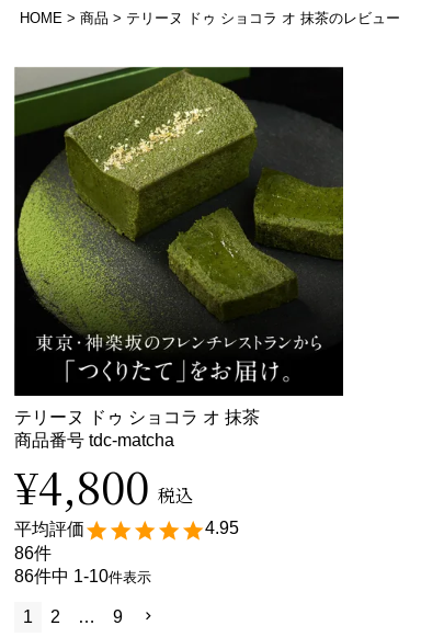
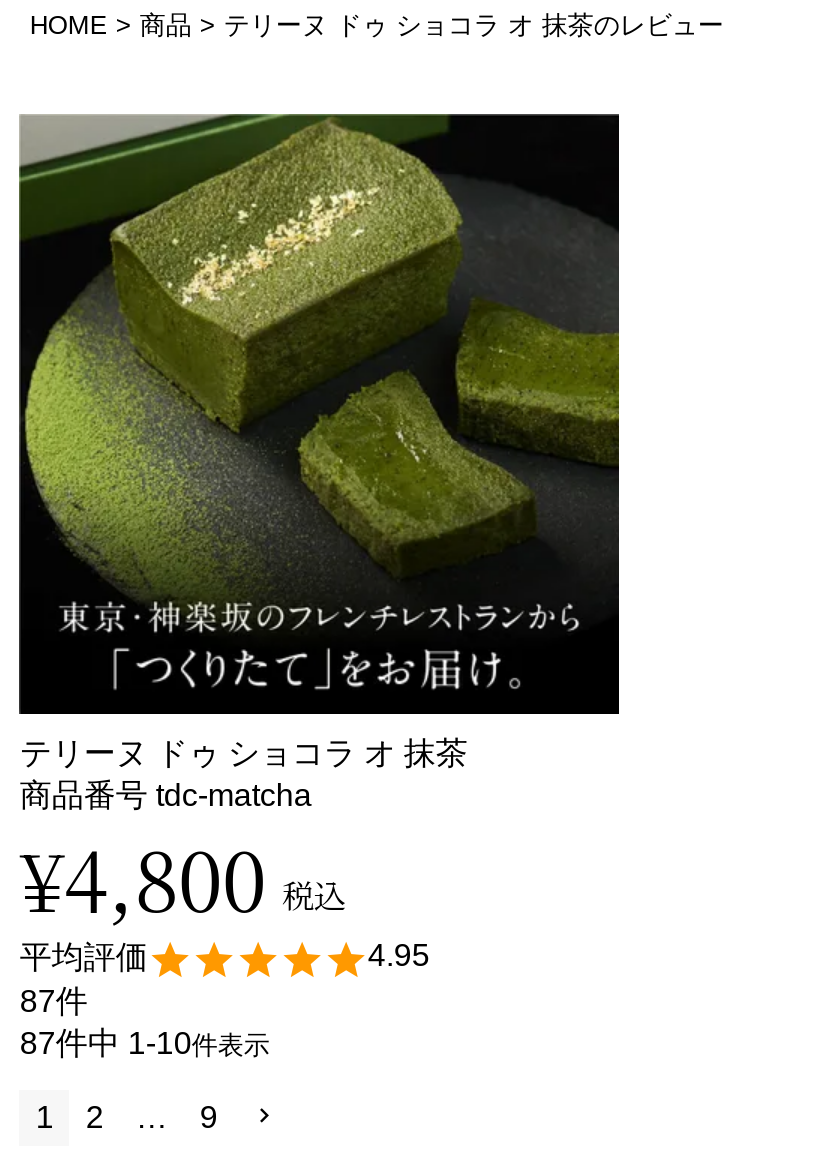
[15,543,34,562] 86 -> [20,983,56,1017] 87
[15,567,152,585] 86件中 1-10件表示 -> [20,1025,270,1059] 87件中 1-10件表示

